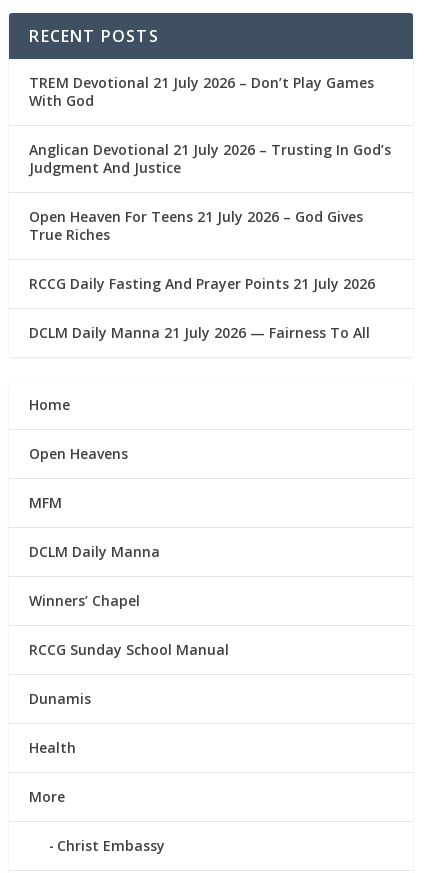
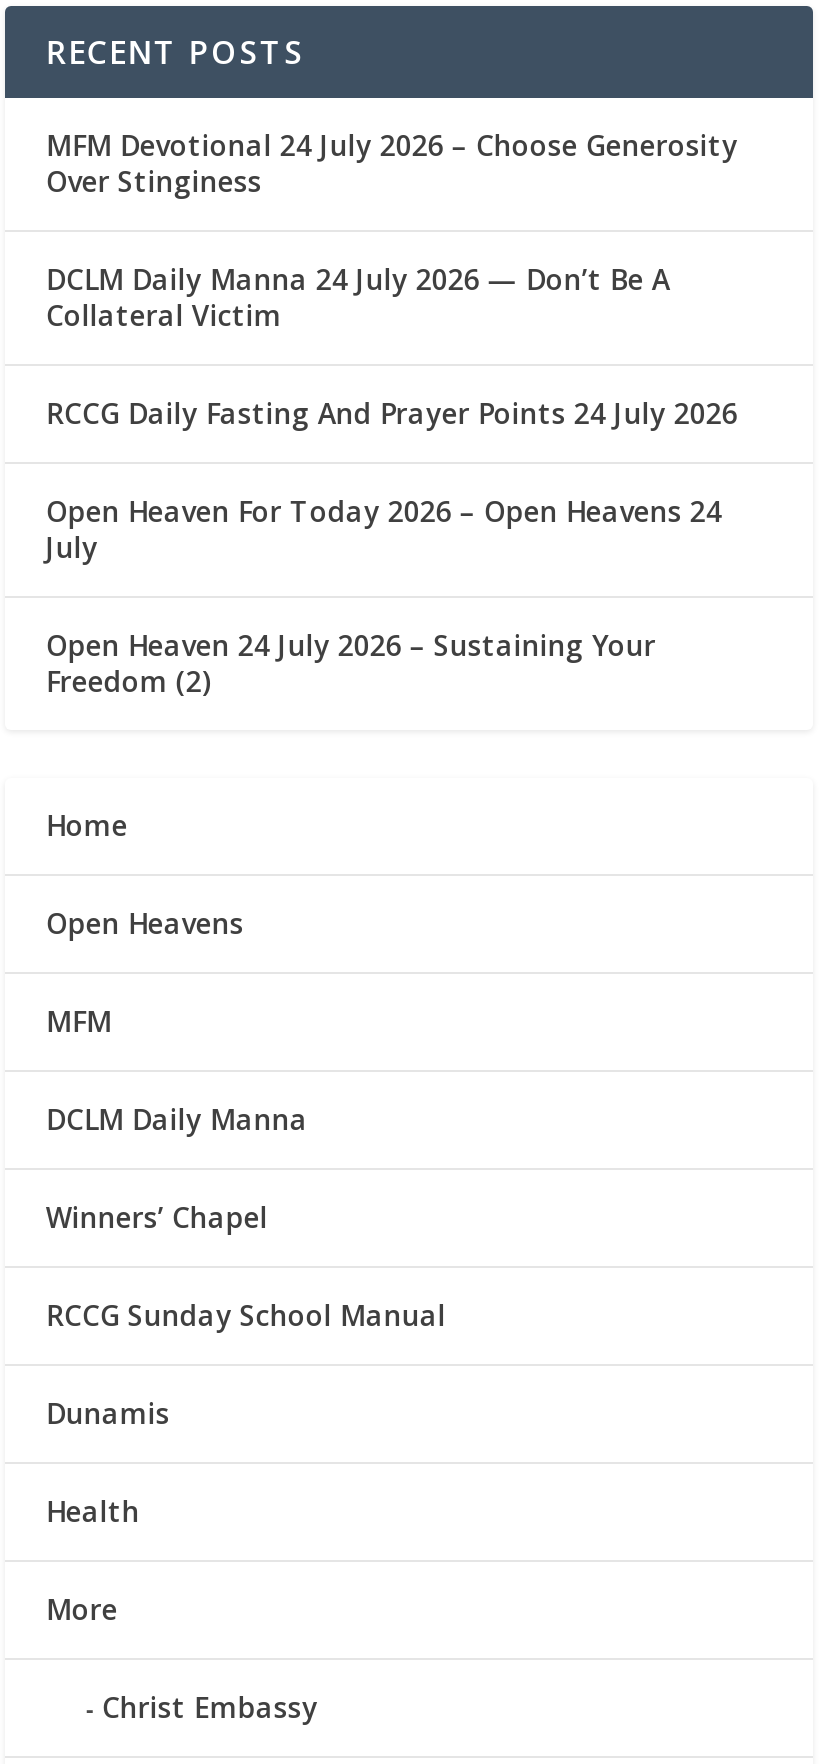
[29,73,374,110] TREM Devotional 21 July 2026 – Don’t Play Games | With God -> [46,127,738,201] MFM Devotional 24 July 2026 – Choose Generosity | Over Stinginess
[29,140,391,177] Anglican Devotional 21 July 2026 – Trusting In God’s | Judgment And Justice -> [46,261,670,335] DCLM Daily Manna 24 July 2026 — Don’t Be A | Collateral Victim
[29,207,363,244] Open Heaven For Teens 21 July 2026 – God Gives | True Riches -> [46,395,738,433] RCCG Daily Fasting And Prayer Points 24 July 2026
[29,274,375,293] RCCG Daily Fasting And Prayer Points 21 July 2026 -> [46,493,722,567] Open Heaven For Today 2026 – Open Heavens 24 | July
[29,323,370,342] DCLM Daily Manna 21 July 2026 — Fairness To All -> [46,627,656,701] Open Heaven 24 July 2026 – Sustaining Your | Freedom (2)

